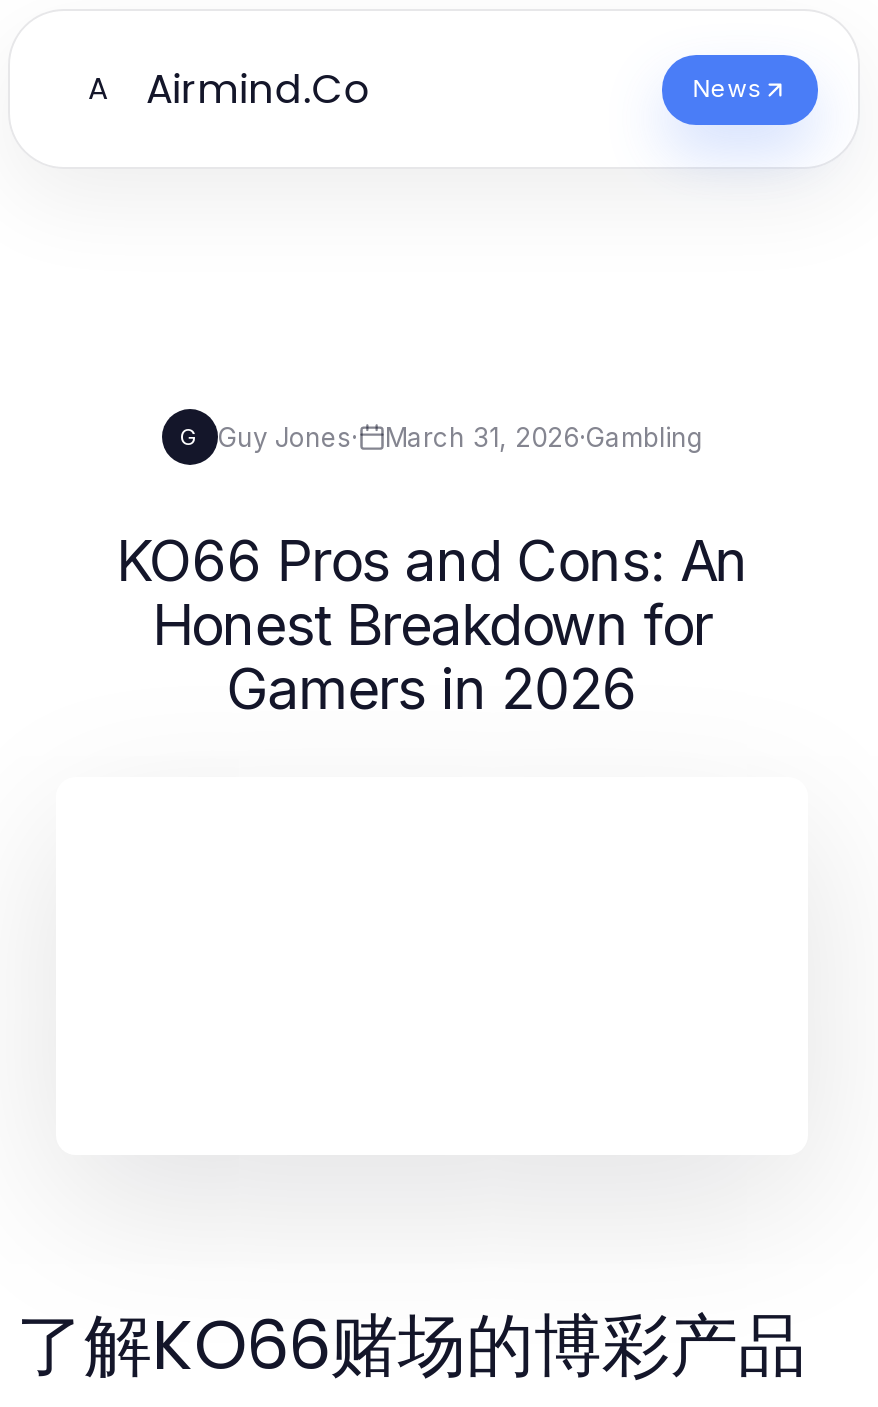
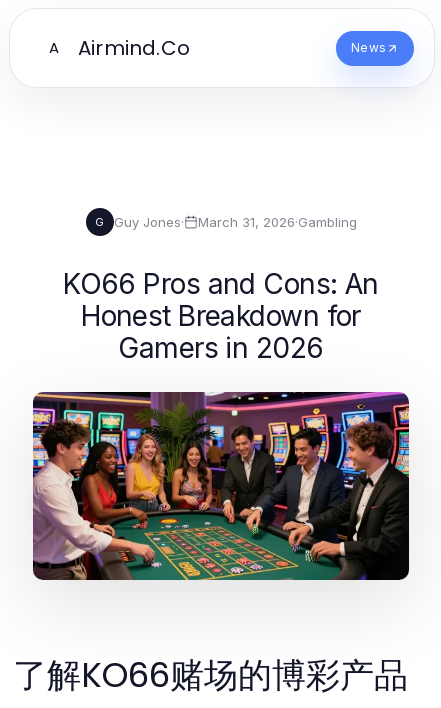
none -> [32,391,410,581] [image]

